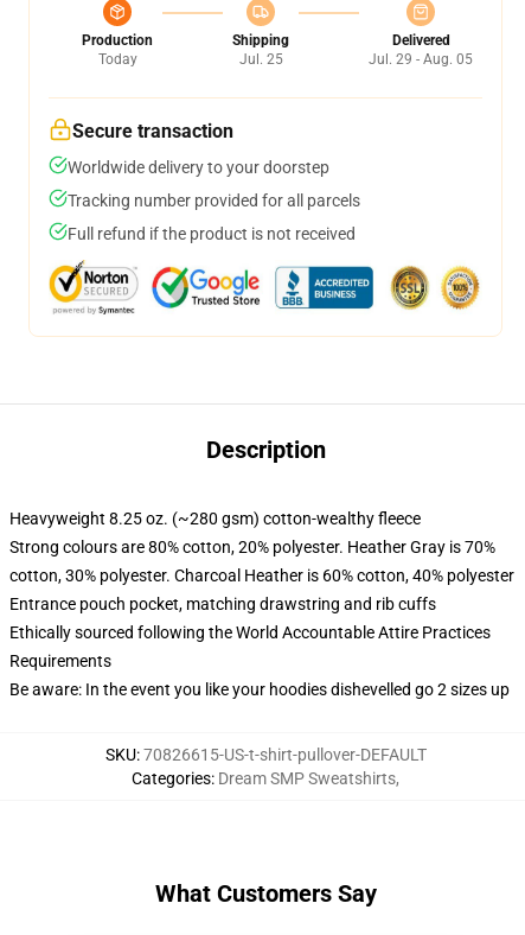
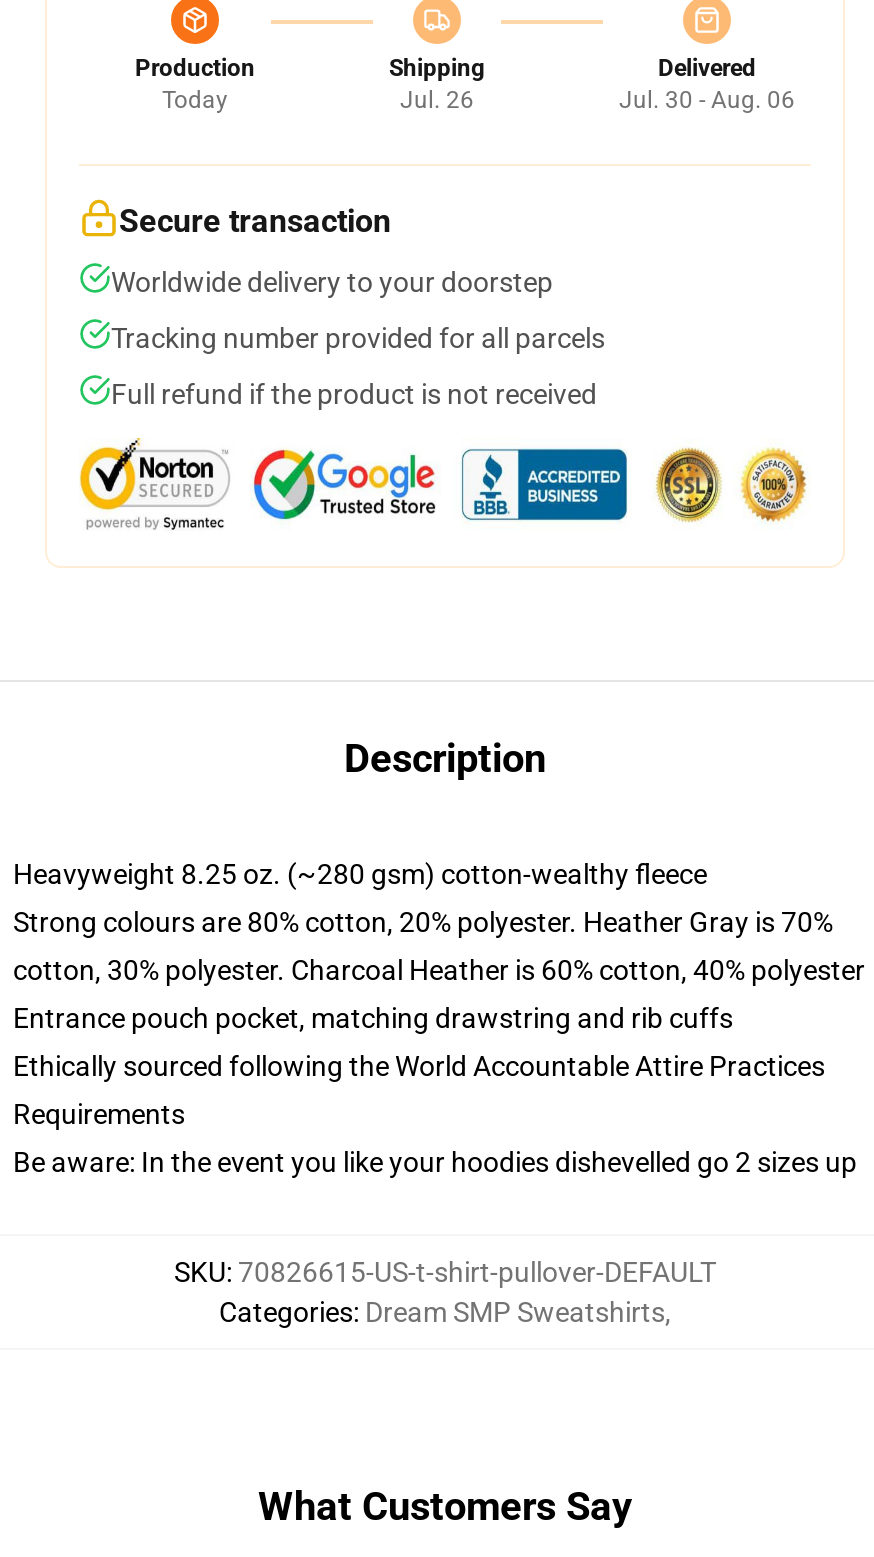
[239,51,283,68] Jul. 25 -> [400,86,474,114] Jul. 26
[369,51,473,68] Jul. 29 - Aug. 05 -> [619,86,795,114] Jul. 30 - Aug. 06

